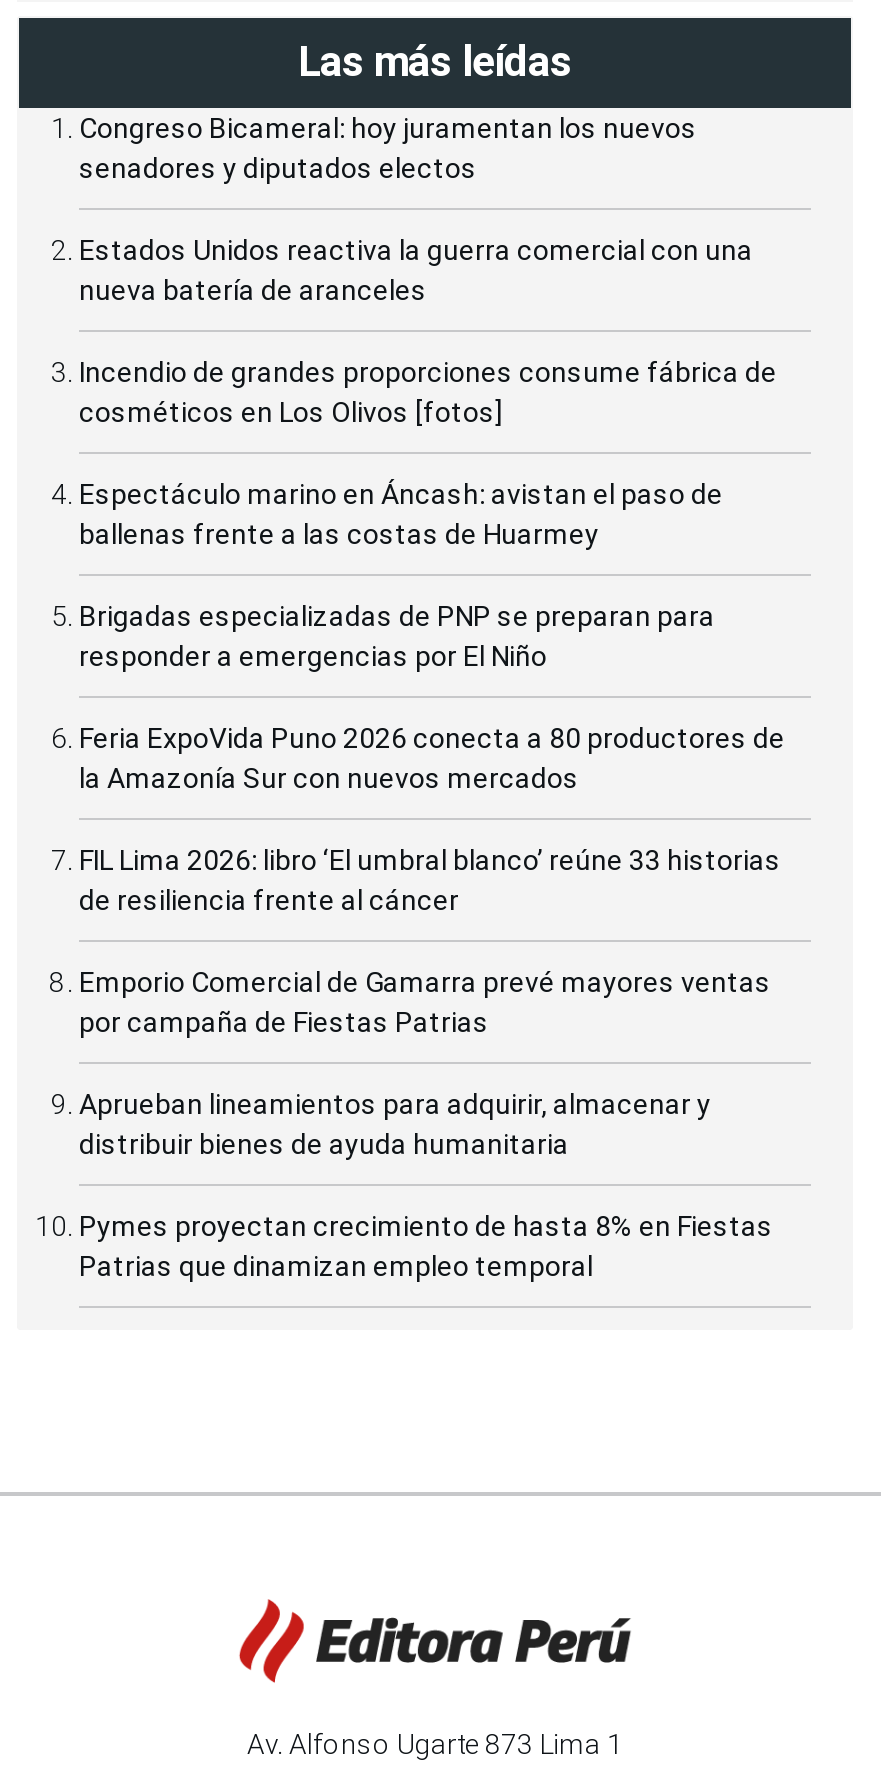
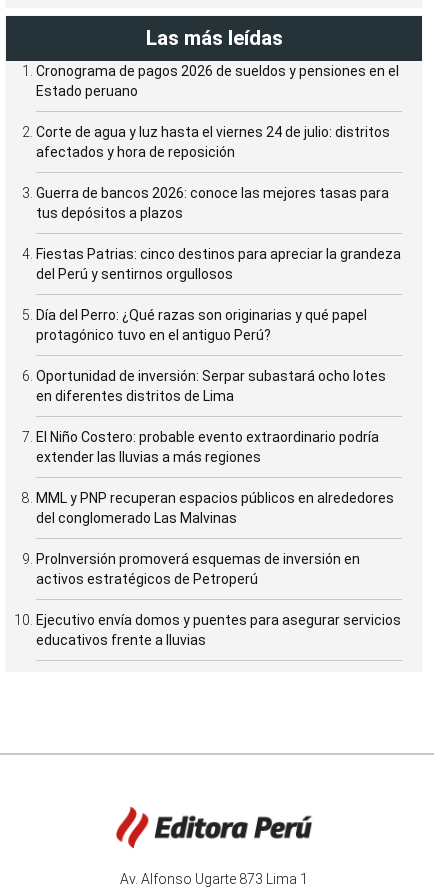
[79,113,697,185] Congreso Bicameral: hoy juramentan los nuevos | senadores y diputados electos -> [36,63,399,99] Cronograma de pagos 2026 de sueldos y pensiones en el | Estado peruano
[79,235,753,307] Estados Unidos reactiva la guerra comercial con una | nueva batería de aranceles -> [36,124,390,160] Corte de agua y luz hasta el viernes 24 de julio: distritos | afectados y hora de reposición
[79,357,777,429] Incendio de grandes proporciones consume fábrica de | cosméticos en Los Olivos [fotos] -> [36,185,389,221] Guerra de bancos 2026: conoce las mejores tasas para | tus depósitos a plazos
[79,479,723,551] Espectáculo marino en Áncash: avistan el paso de | ballenas frente a las costas de Huarmey -> [36,246,401,282] Fiestas Patrias: cinco destinos para apreciar la grandeza | del Perú y sentirnos orgullosos
[79,601,715,673] Brigadas especializadas de PNP se preparan para | responder a emergencias por El Niño -> [36,307,367,343] Día del Perro: ¿Qué razas son originarias y qué papel | protagónico tuvo en el antiguo Perú?
[79,723,785,795] Feria ExpoVida Puno 2026 conecta a 80 productores de | la Amazonía Sur con nuevos mercados -> [36,368,386,404] Oportunidad de inversión: Serpar subastará ocho lotes | en diferentes distritos de Lima
[79,845,781,917] FIL Lima 2026: libro ‘El umbral blanco’ reúne 33 historias | de resiliencia frente al cáncer -> [36,429,379,465] El Niño Costero: probable evento extraordinario podría | extender las lluvias a más regiones
[79,967,771,1039] Emporio Comercial de Gamarra prevé mayores ventas | por campaña de Fiestas Patrias -> [36,490,394,526] MML y PNP recuperan espacios públicos en alrededores | del conglomerado Las Malvinas
[79,1089,711,1161] Aprueban lineamientos para adquirir, almacenar y | distribuir bienes de ayuda humanitaria -> [36,551,360,587] ProInversión promoverá esquemas de inversión en | activos estratégicos de Petroperú
[79,1211,773,1283] Pymes proyectan crecimiento de hasta 8% en Fiestas | Patrias que dinamizan empleo temporal -> [36,612,401,648] Ejecutivo envía domos y puentes para asegurar servicios | educativos frente a lluvias

